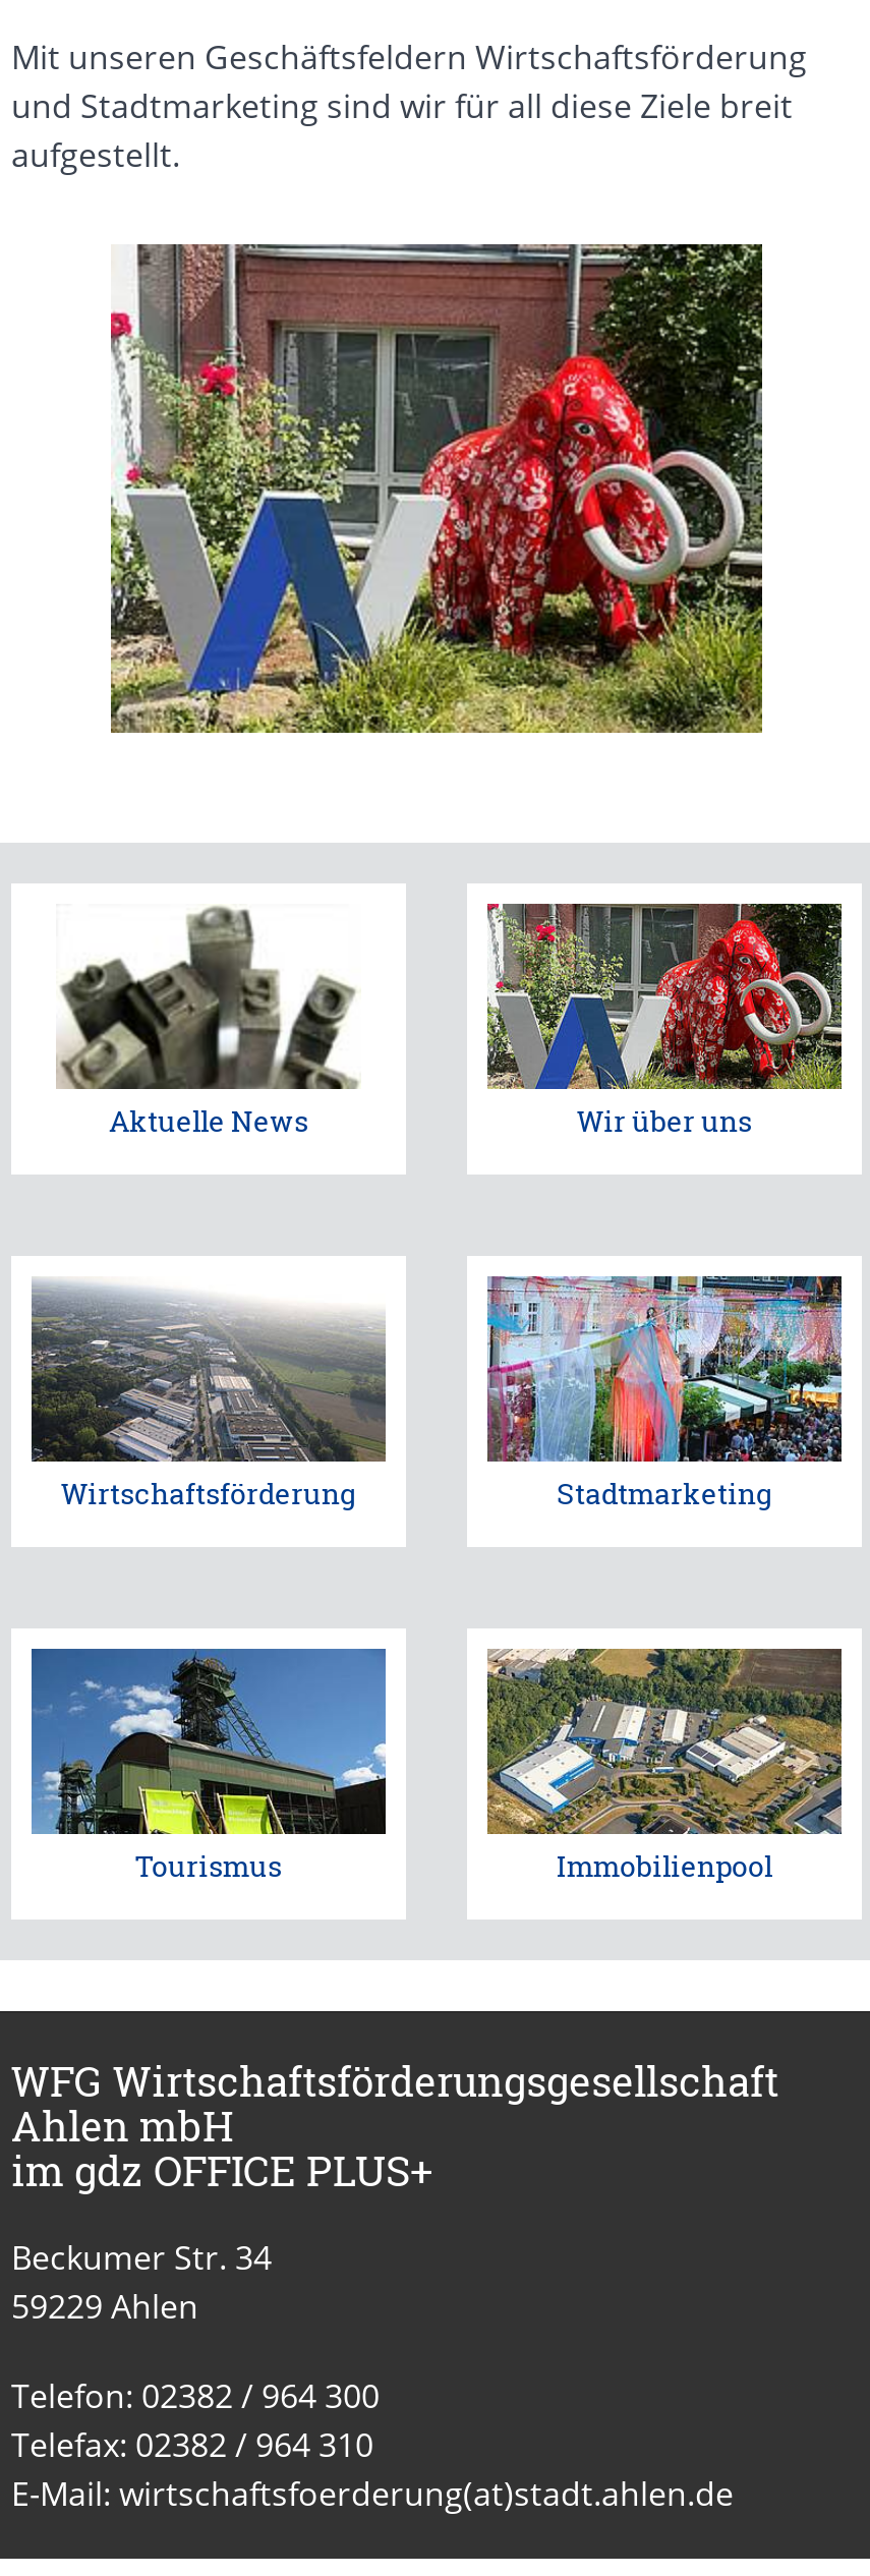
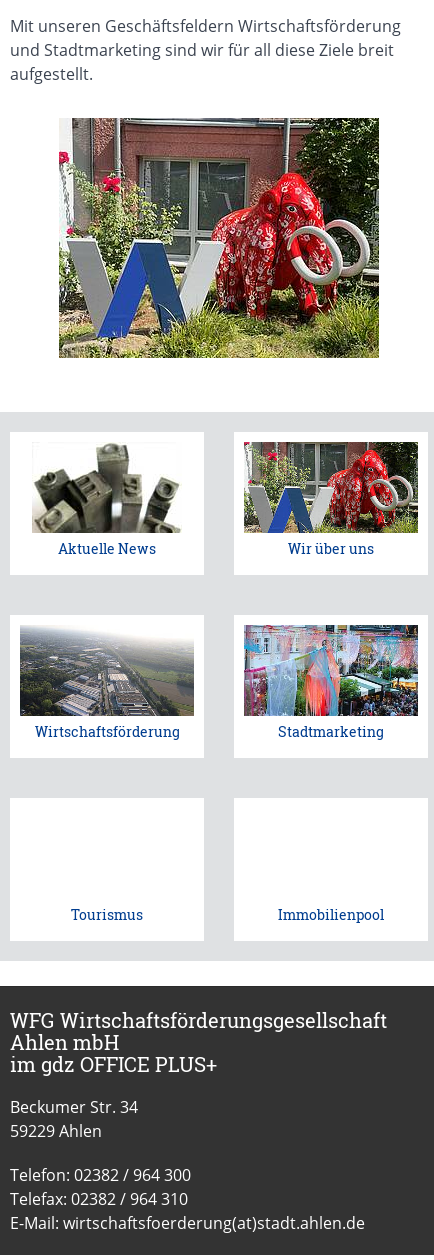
[30,1647,388,1836] [image] -> none
[485,1647,844,1836] [image] -> none

